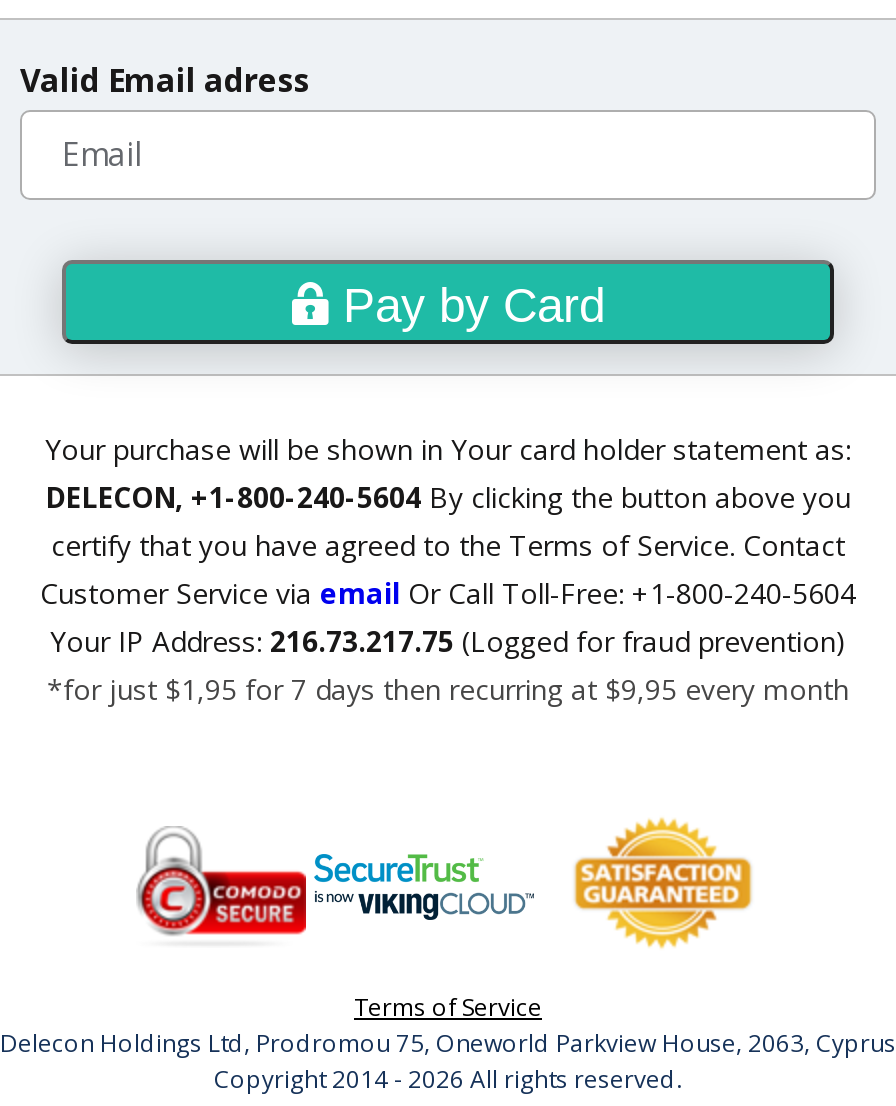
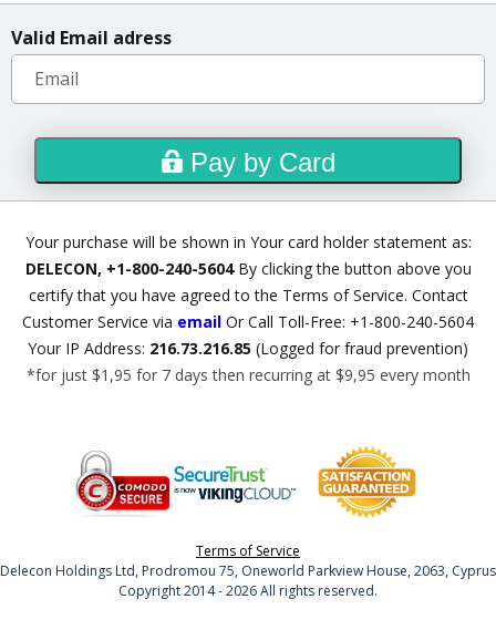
[50,622,846,660] Your IP Address: 216.73.217.75 (Logged for fraud prevention) -> [28,338,468,359] Your IP Address: 216.73.216.85 (Logged for fraud prevention)

